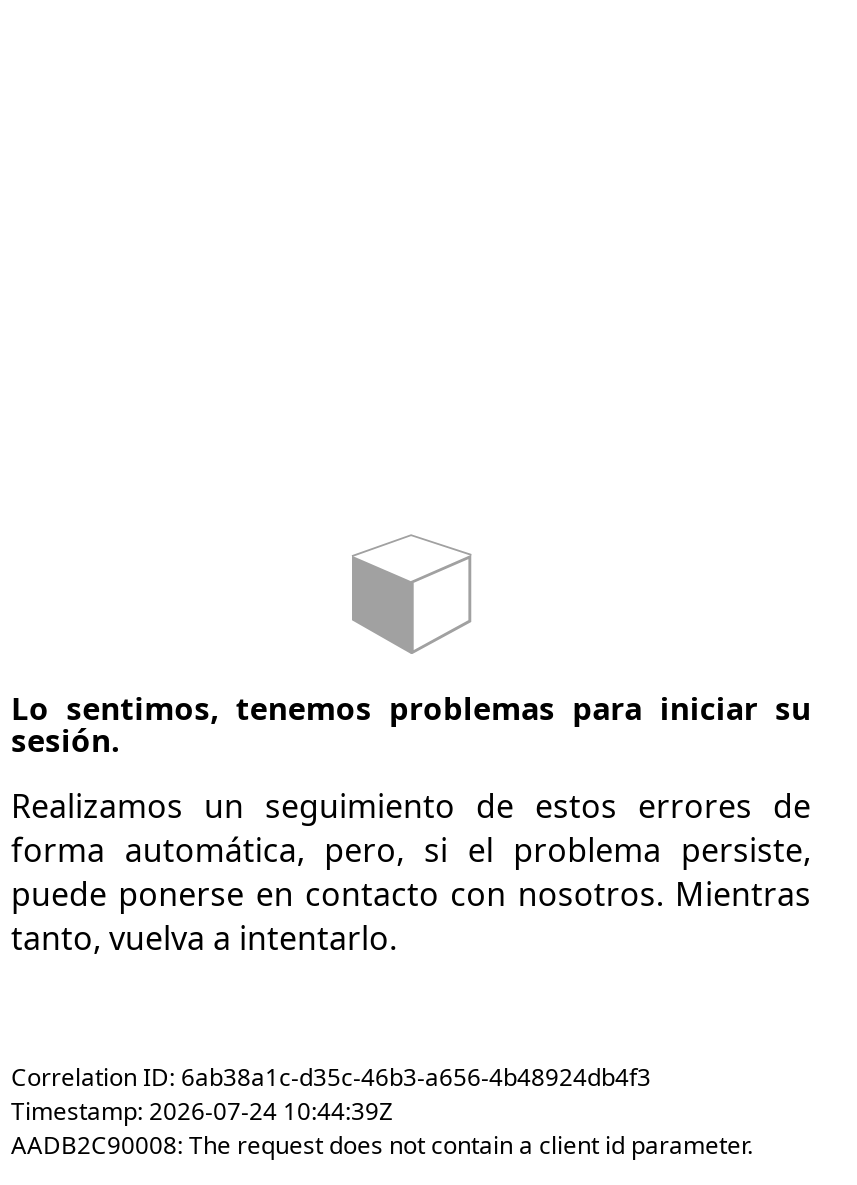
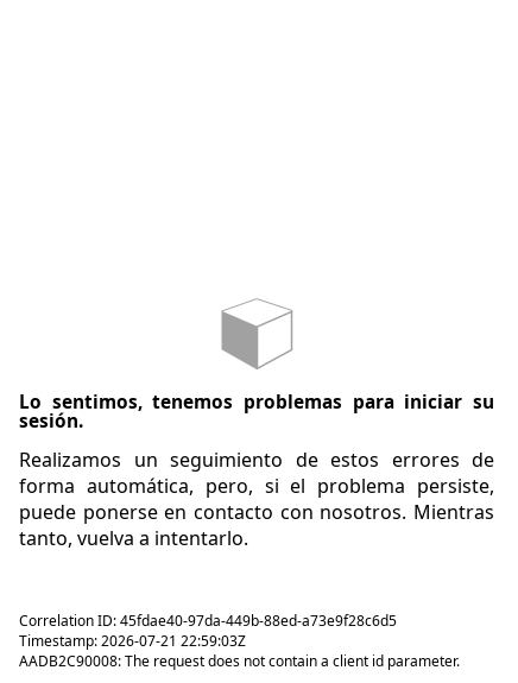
[11,1060,651,1094] Correlation ID: 6ab38a1c-d35c-46b3-a656-4b48924db4f3 -> [19,611,397,631] Correlation ID: 45fdae40-97da-449b-88ed-a73e9f28c6d5
[11,1094,393,1128] Timestamp: 2026-07-24 10:44:39Z -> [19,631,246,651] Timestamp: 2026-07-21 22:59:03Z

